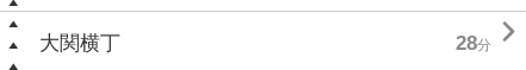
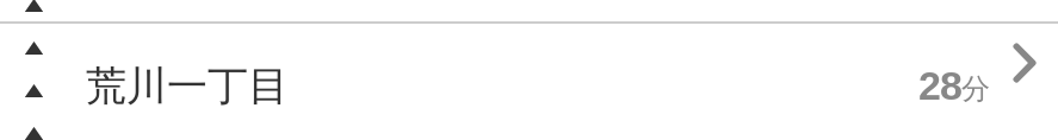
[39,32,120,55] 大関横丁 -> [86,64,289,109] 荒川一丁目

